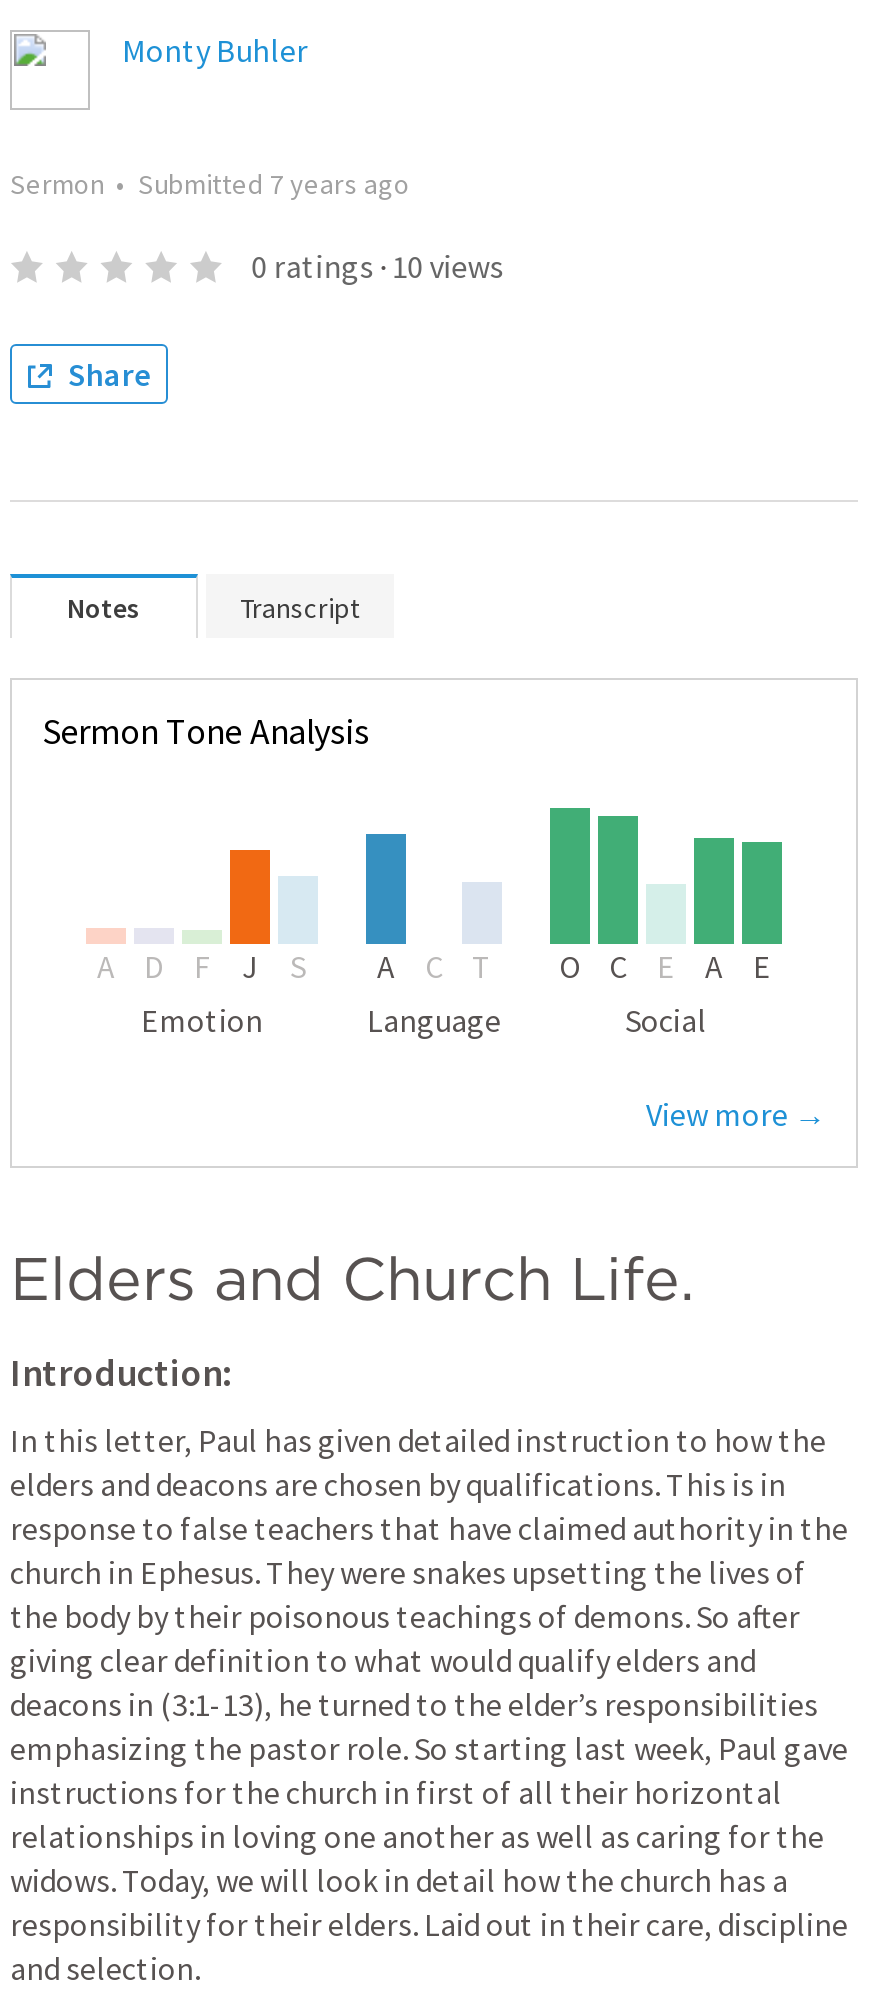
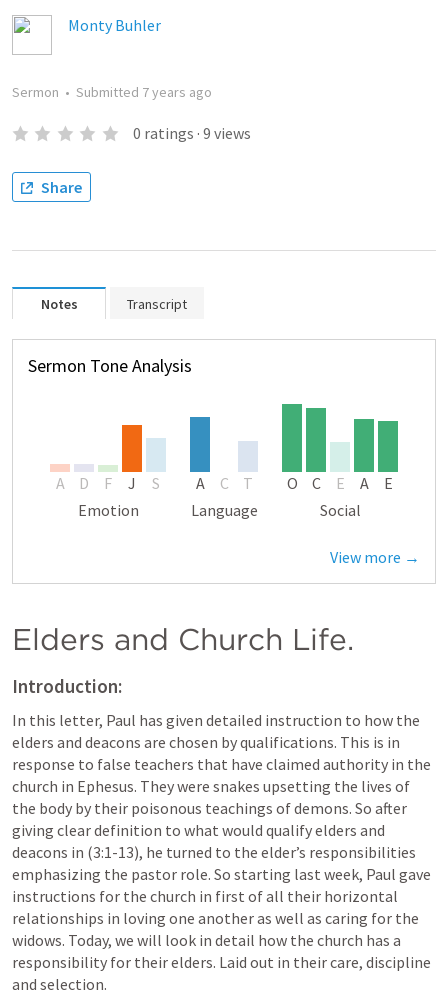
[251,246,503,286] 0 ratings · 10 views -> [133,123,251,143] 0 ratings · 9 views

